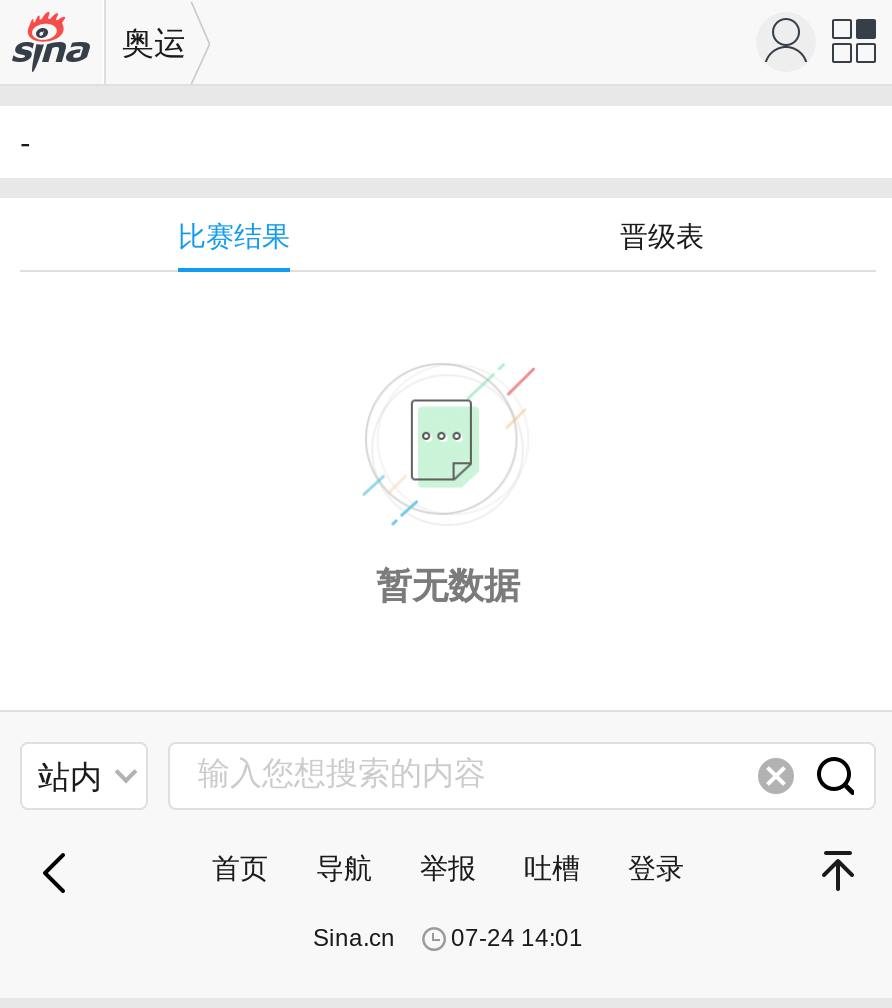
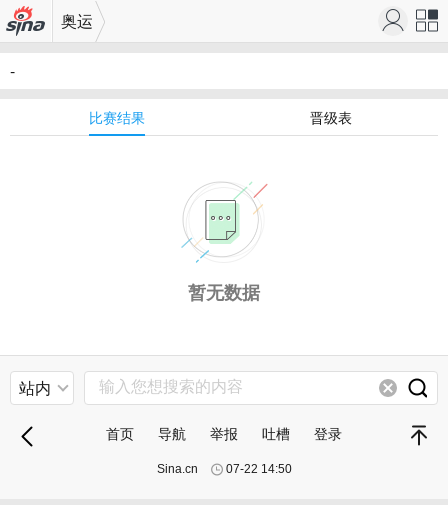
[313,924,583,952] Sina.cn 07-24 14:01 -> [156,462,291,476] Sina.cn 07-22 14:50

